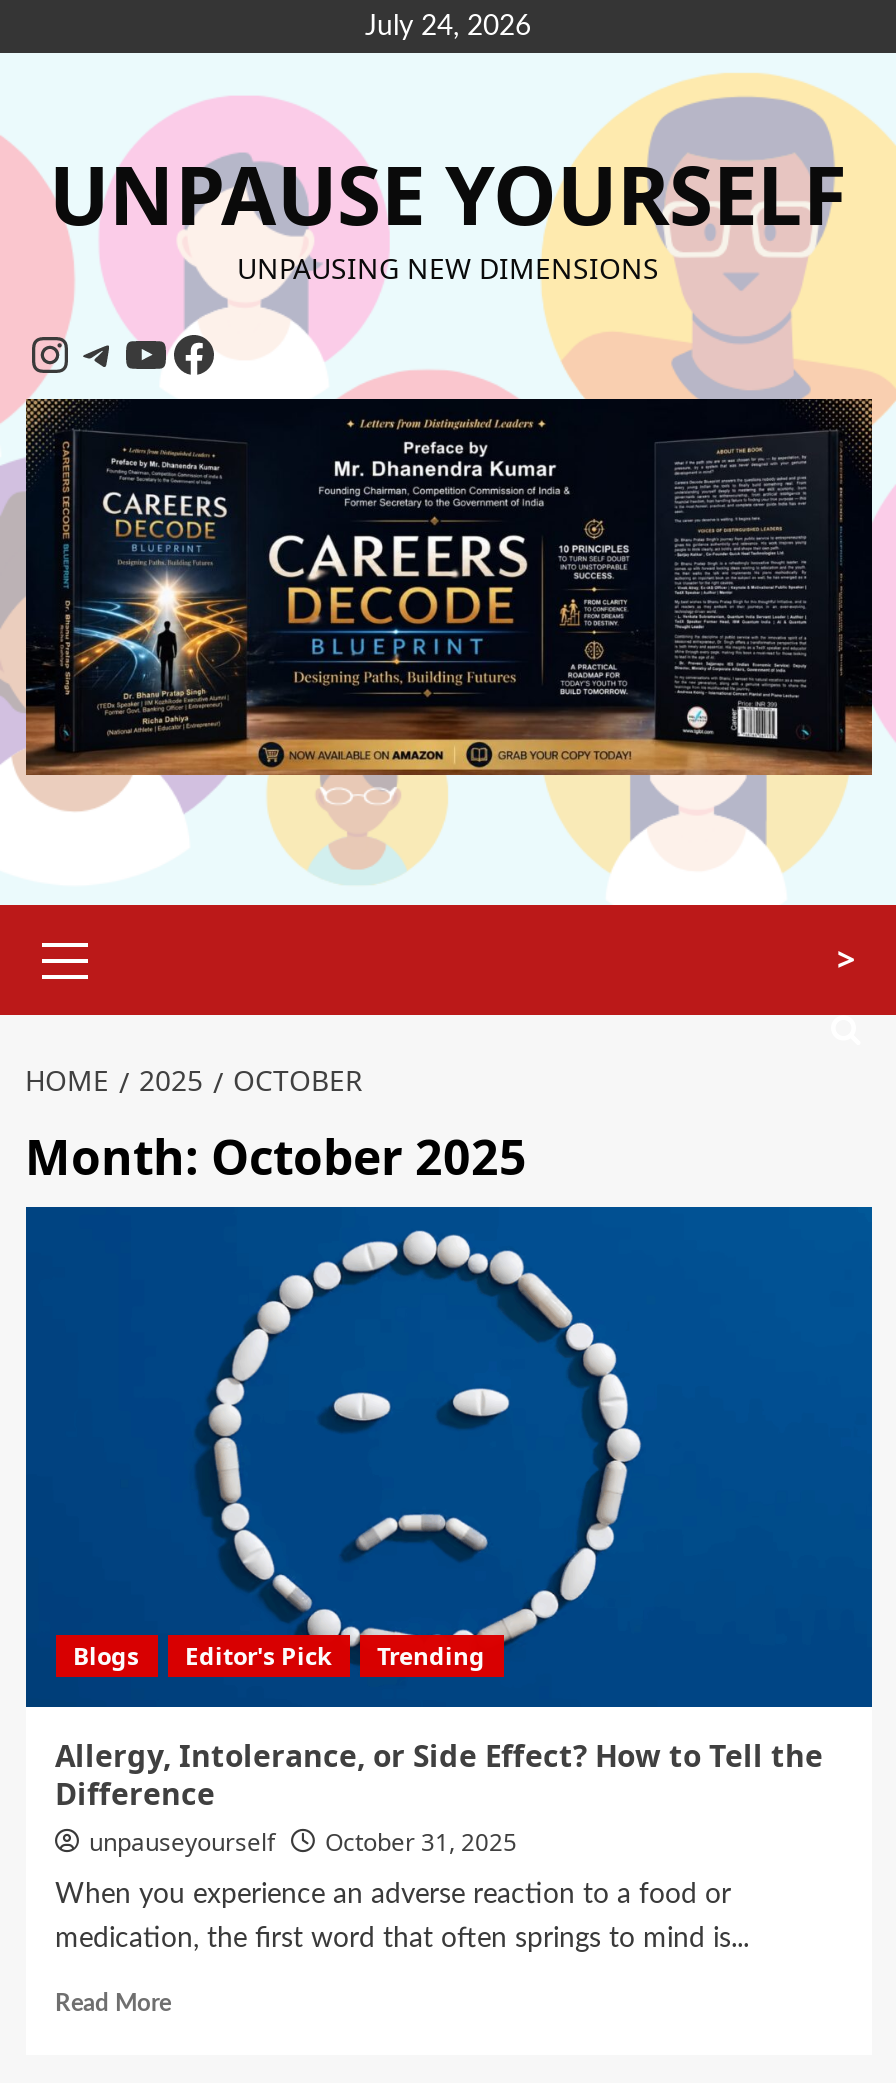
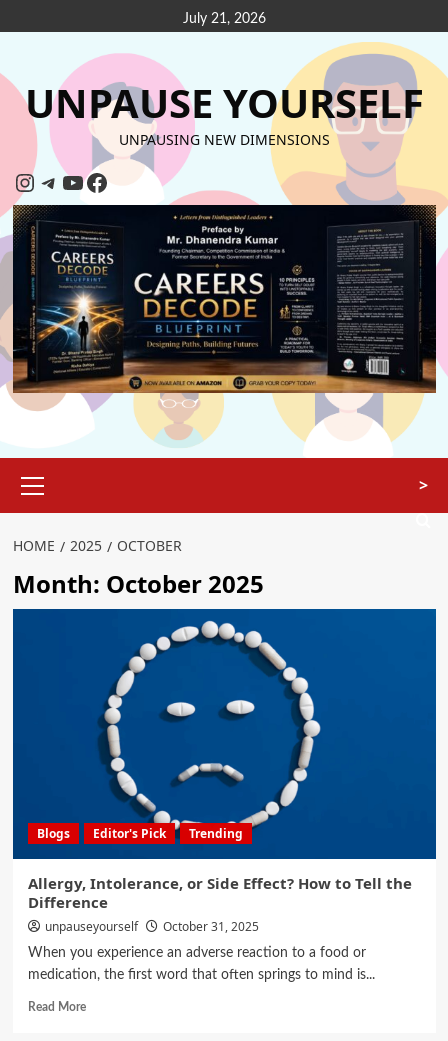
[365,13,531,41] July 24, 2026 -> [182,12,265,26] July 21, 2026

